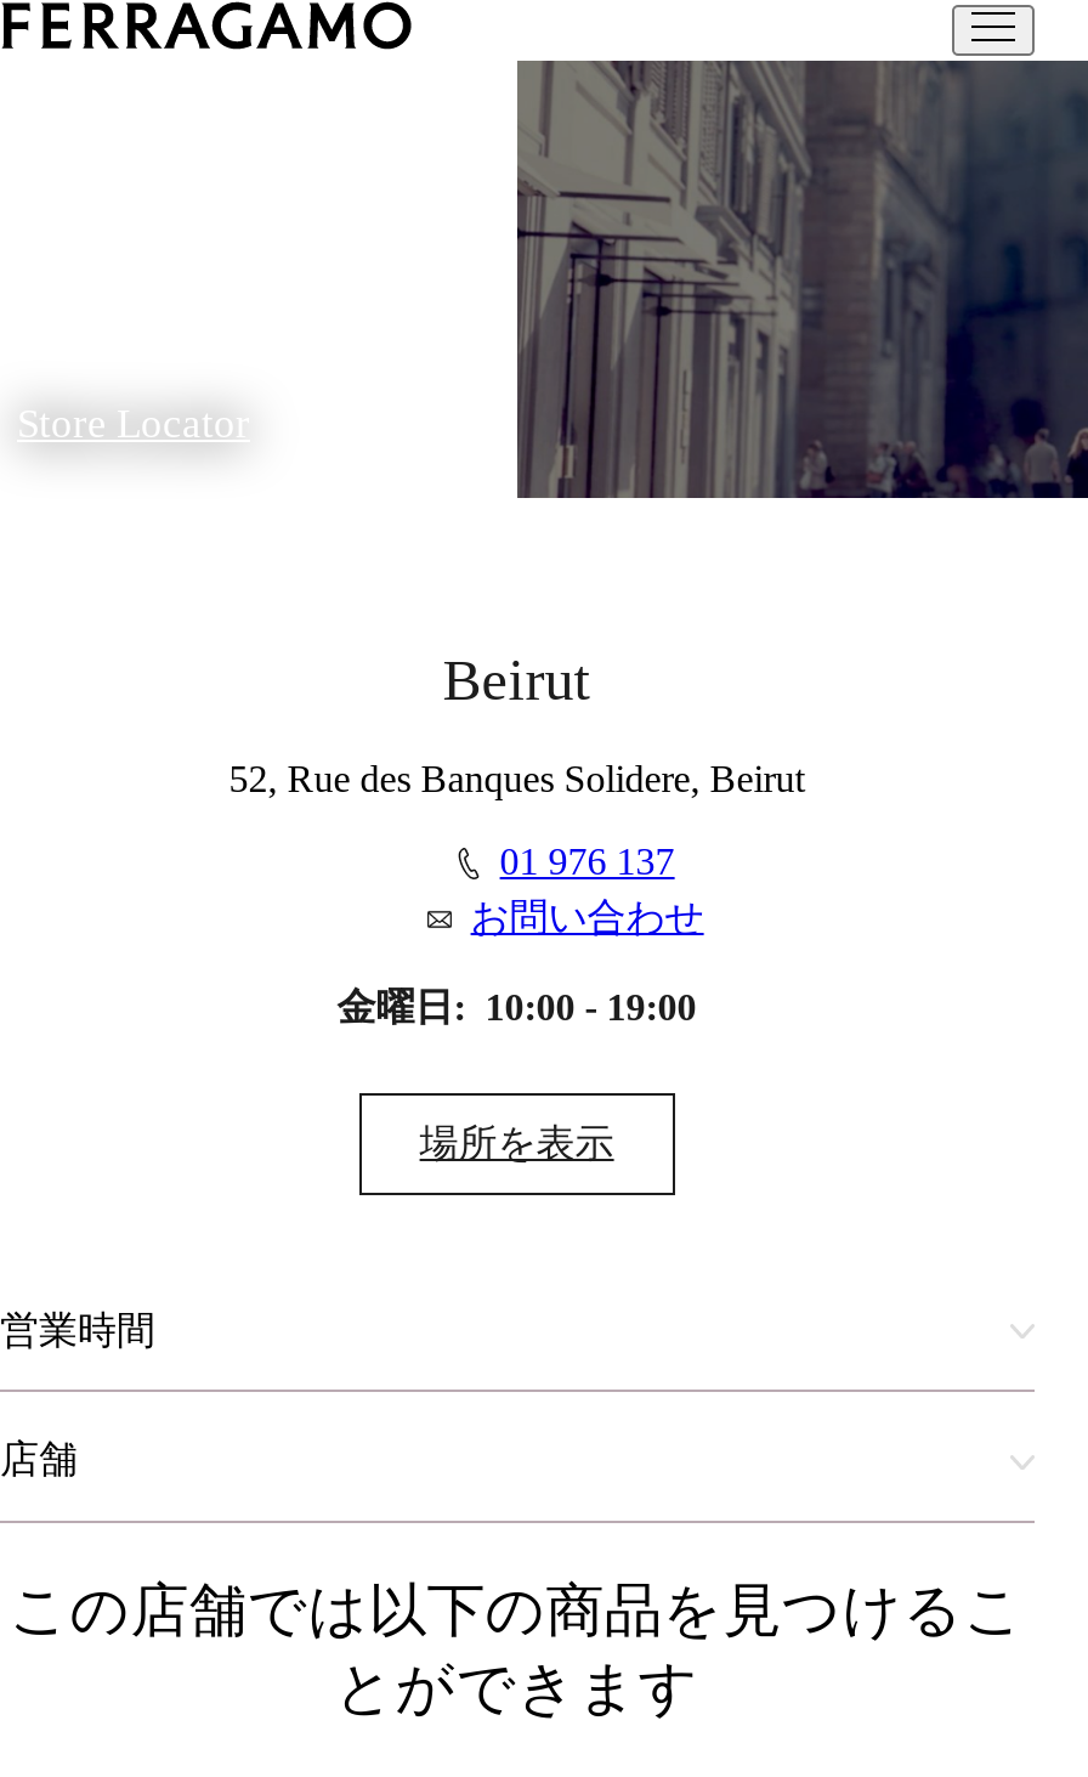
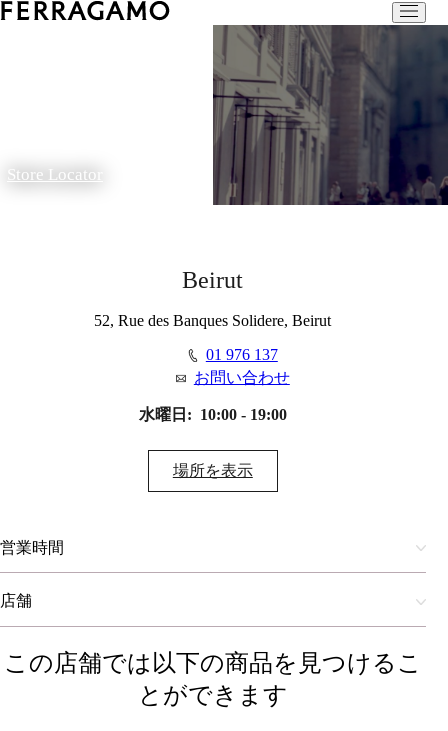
[337,987,697,1028] 金曜日: 10:00 - 19:00 -> [139,406,287,423] 水曜日: 10:00 - 19:00

